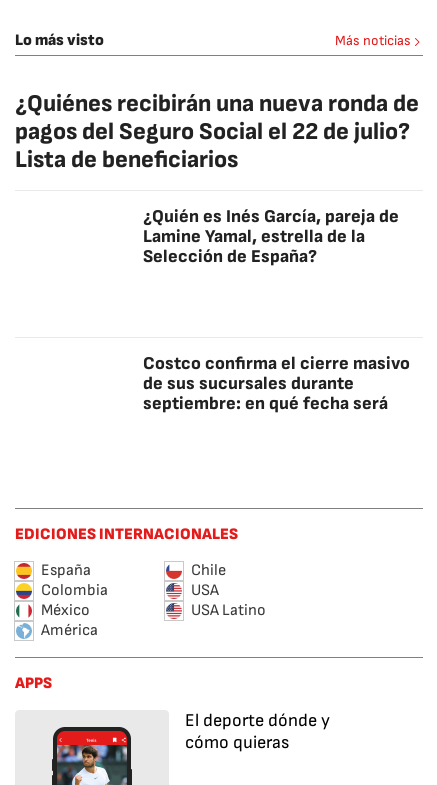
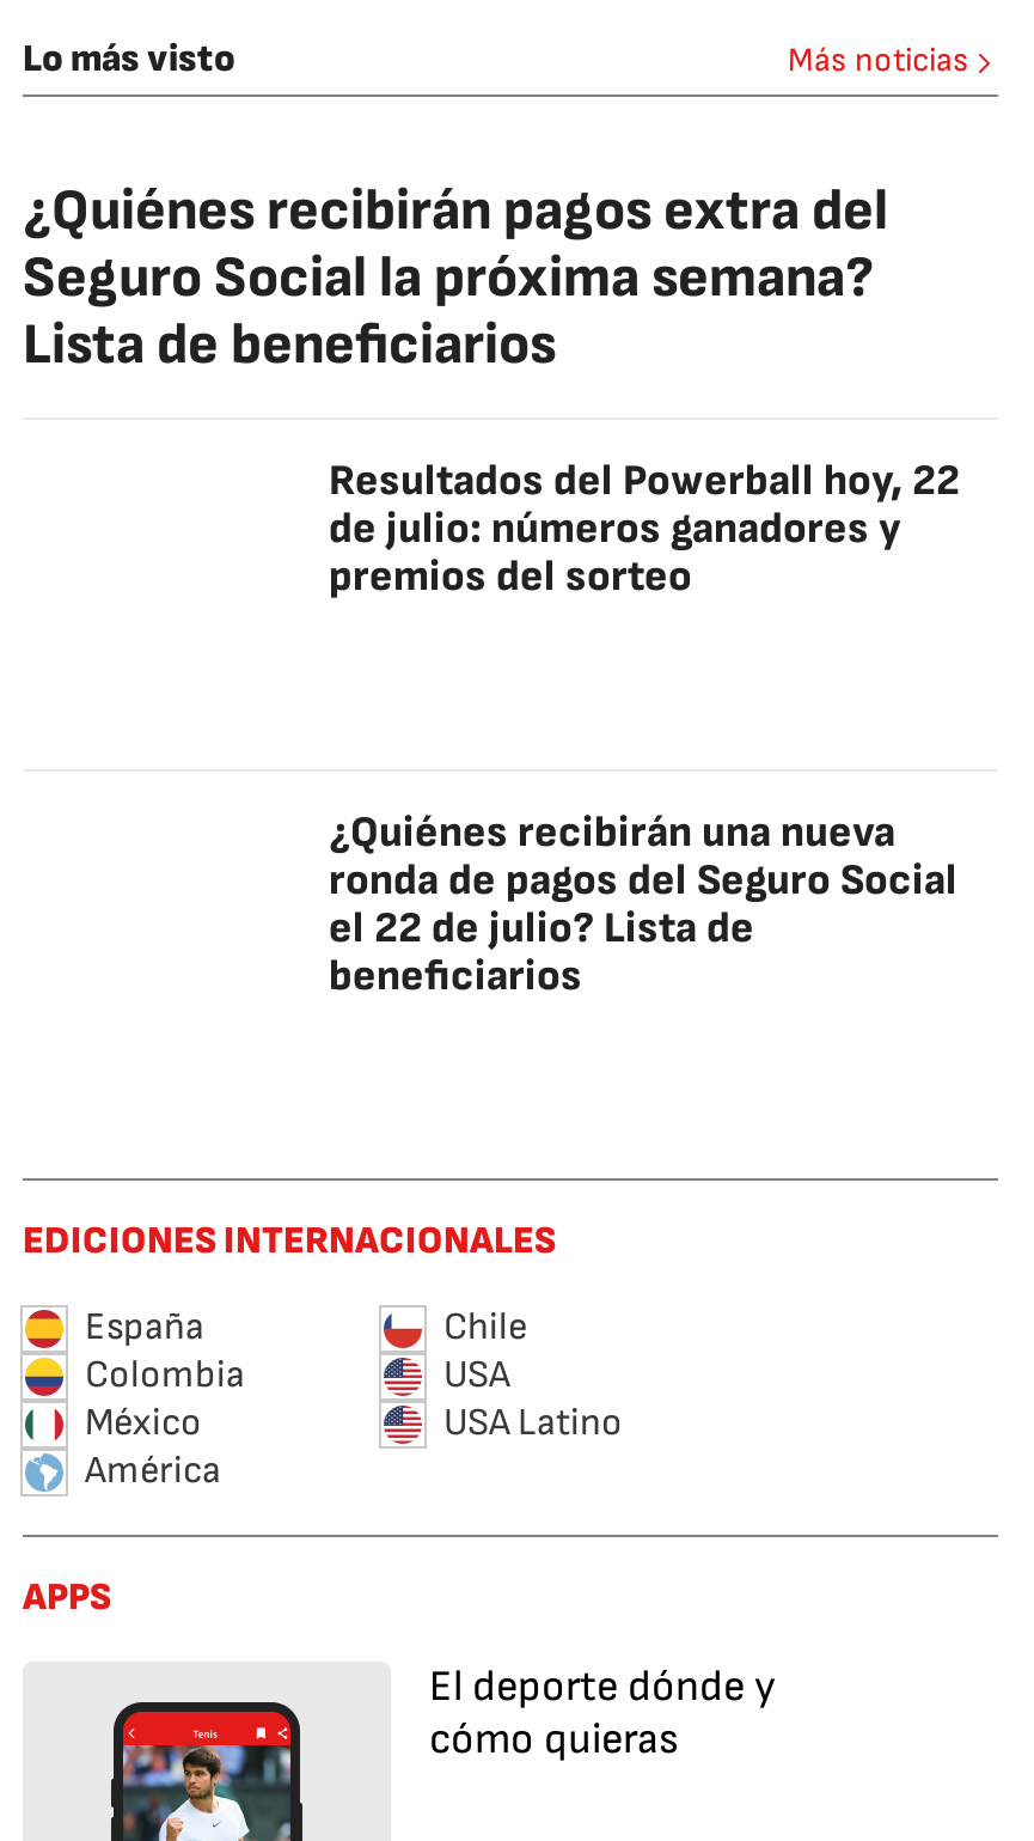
[15,89,419,146] ¿Quiénes recibirán una nueva ronda de | pagos del Seguro Social el 22 de julio? -> [23,176,888,312] ¿Quiénes recibirán pagos extra del | Seguro Social la próxima semana?
[143,206,399,267] ¿Quién es Inés García, pareja de | Lamine Yamal, estrella de la | Selección de España? -> [329,456,960,602] Resultados del Powerball hoy, 22 | de julio: números ganadores y | premios del sorteo
[143,353,410,414] Costco confirma el cierre masivo | de sus sucursales durante | septiembre: en qué fecha será -> [329,807,957,1001] ¿Quiénes recibirán una nueva | ronda de pagos del Seguro Social | el 22 de julio? Lista de | beneficiarios

